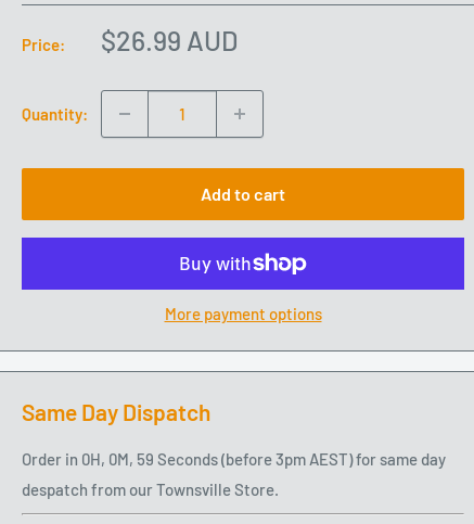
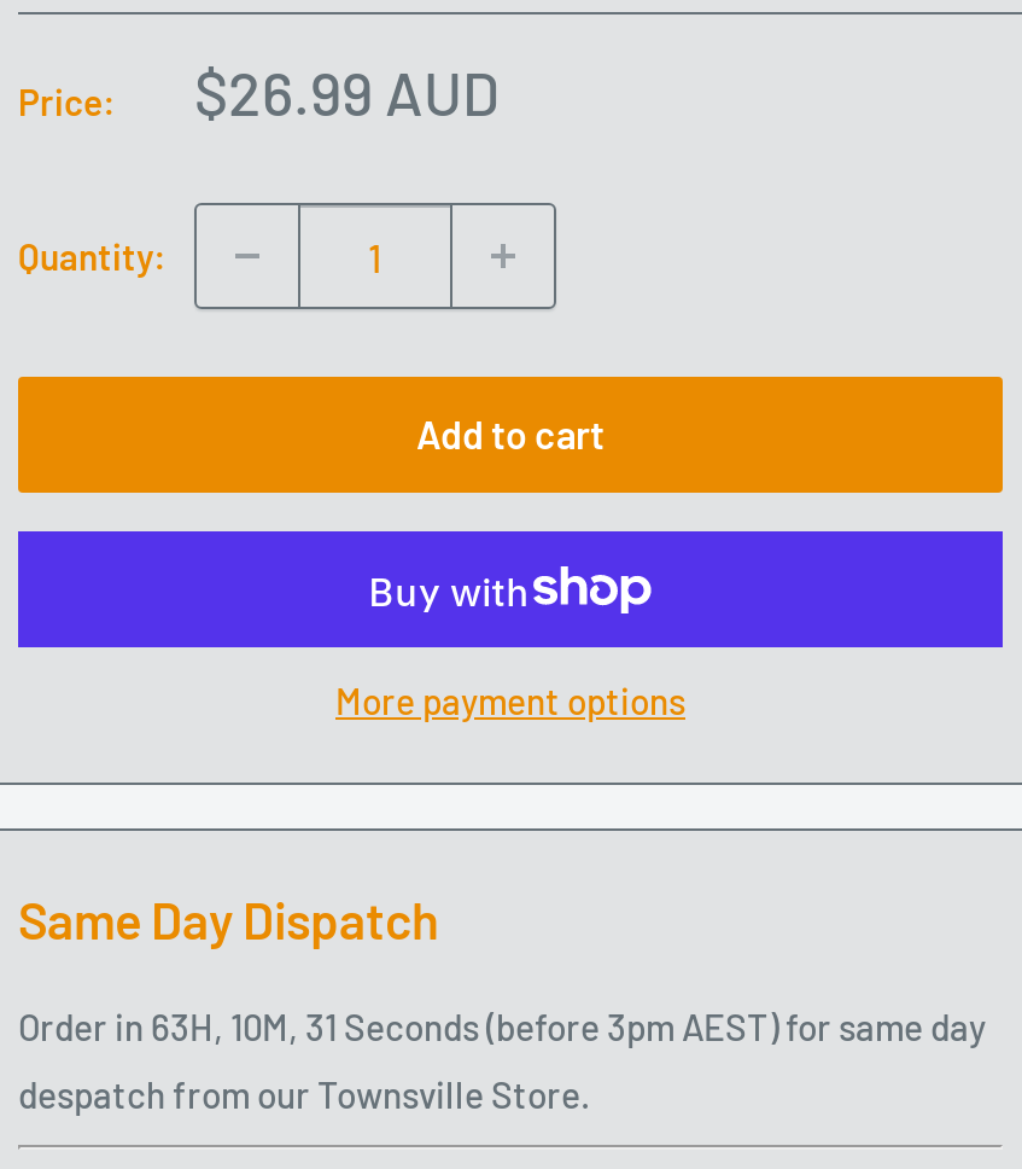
[22,449,446,469] Order in 0H, 0M, 59 Seconds (before 3pm AEST) for same day -> [18,1005,986,1048] Order in 63H, 10M, 31 Seconds (before 3pm AEST) for same day

